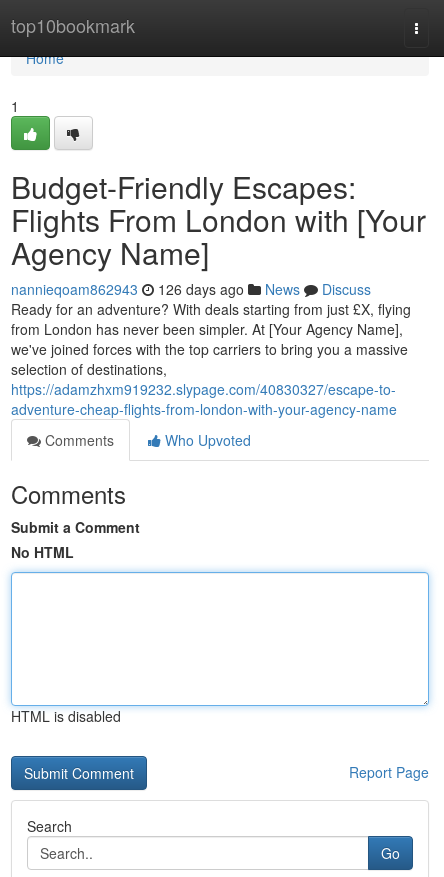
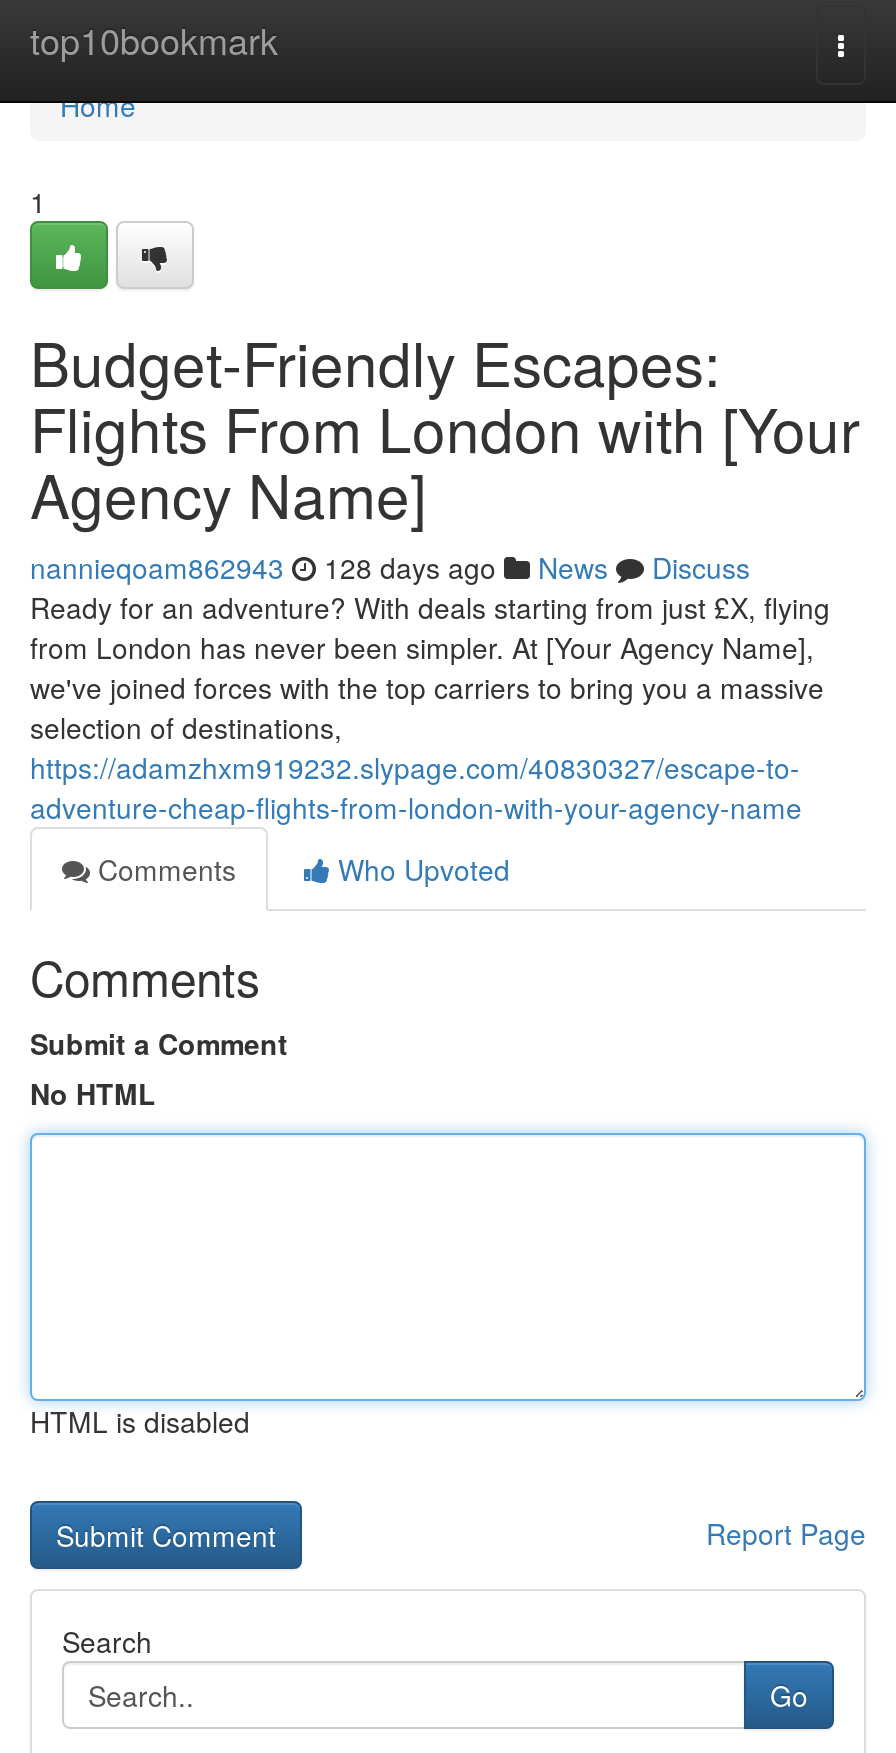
[11,279,371,299] nannieqoam862943 126 days ago News Discuss -> [30,547,750,587] nannieqoam862943 128 days ago News Discuss

